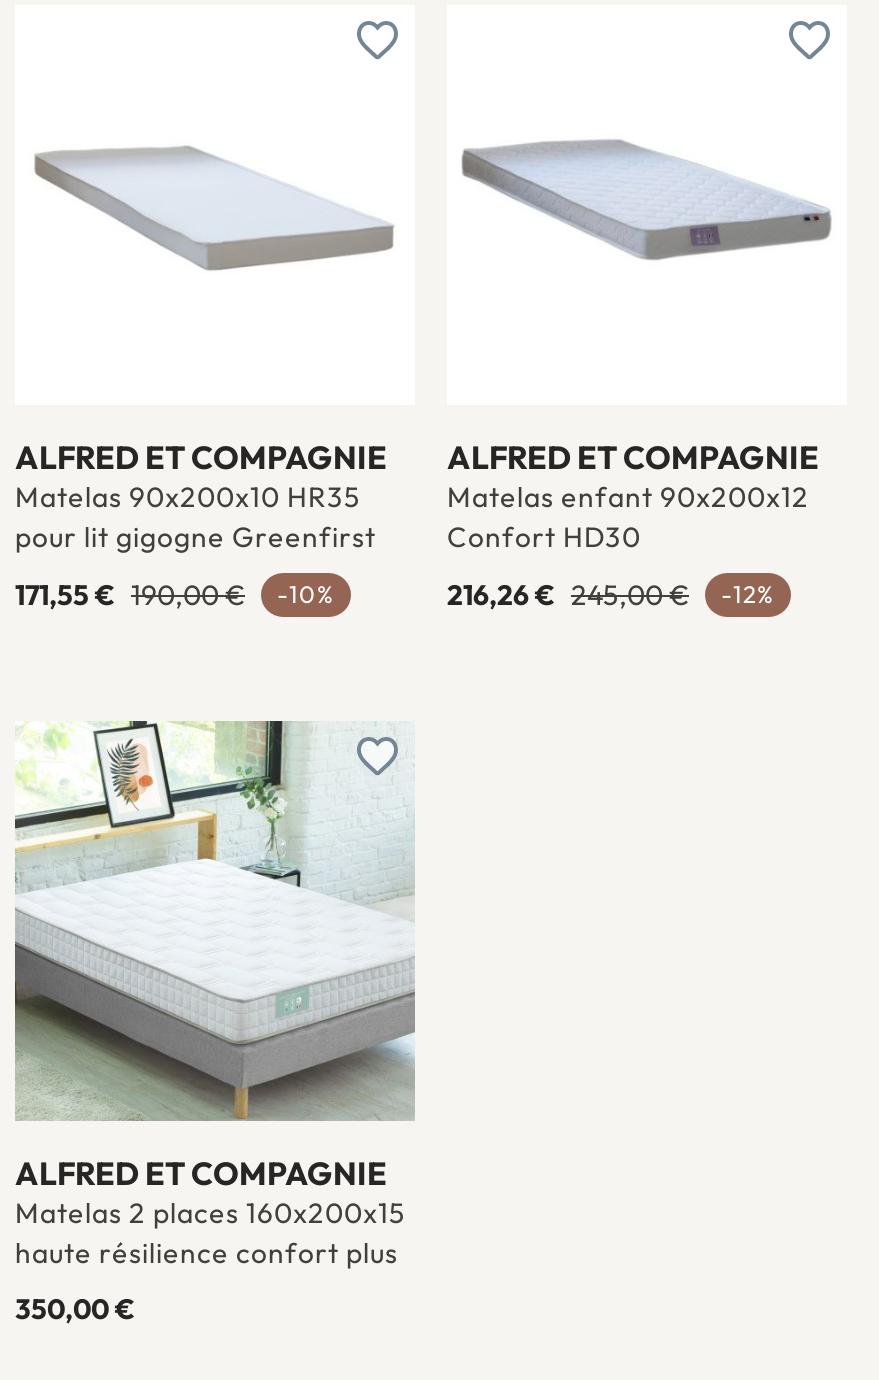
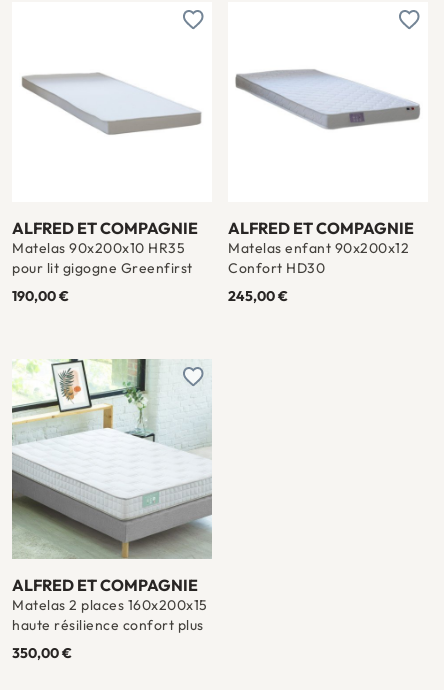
[15,576,335,612] 171,55 € 190,00 € | -10% -> [12,287,69,305] 190,00 €
[447,576,775,612] 216,26 € 245,00 € | -12% -> [228,287,288,305] 245,00 €

